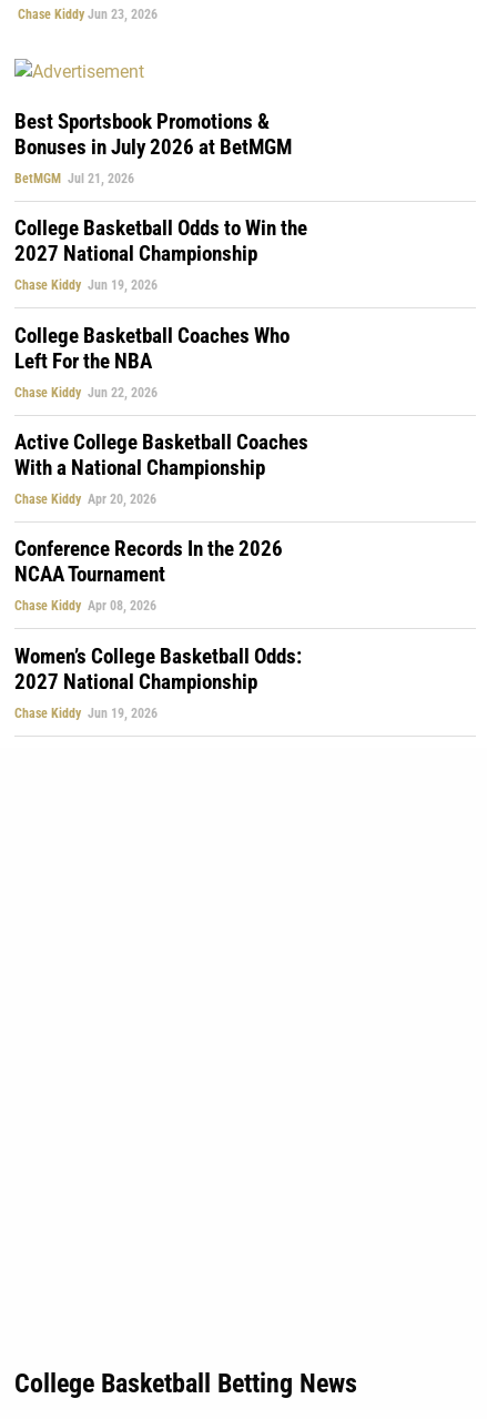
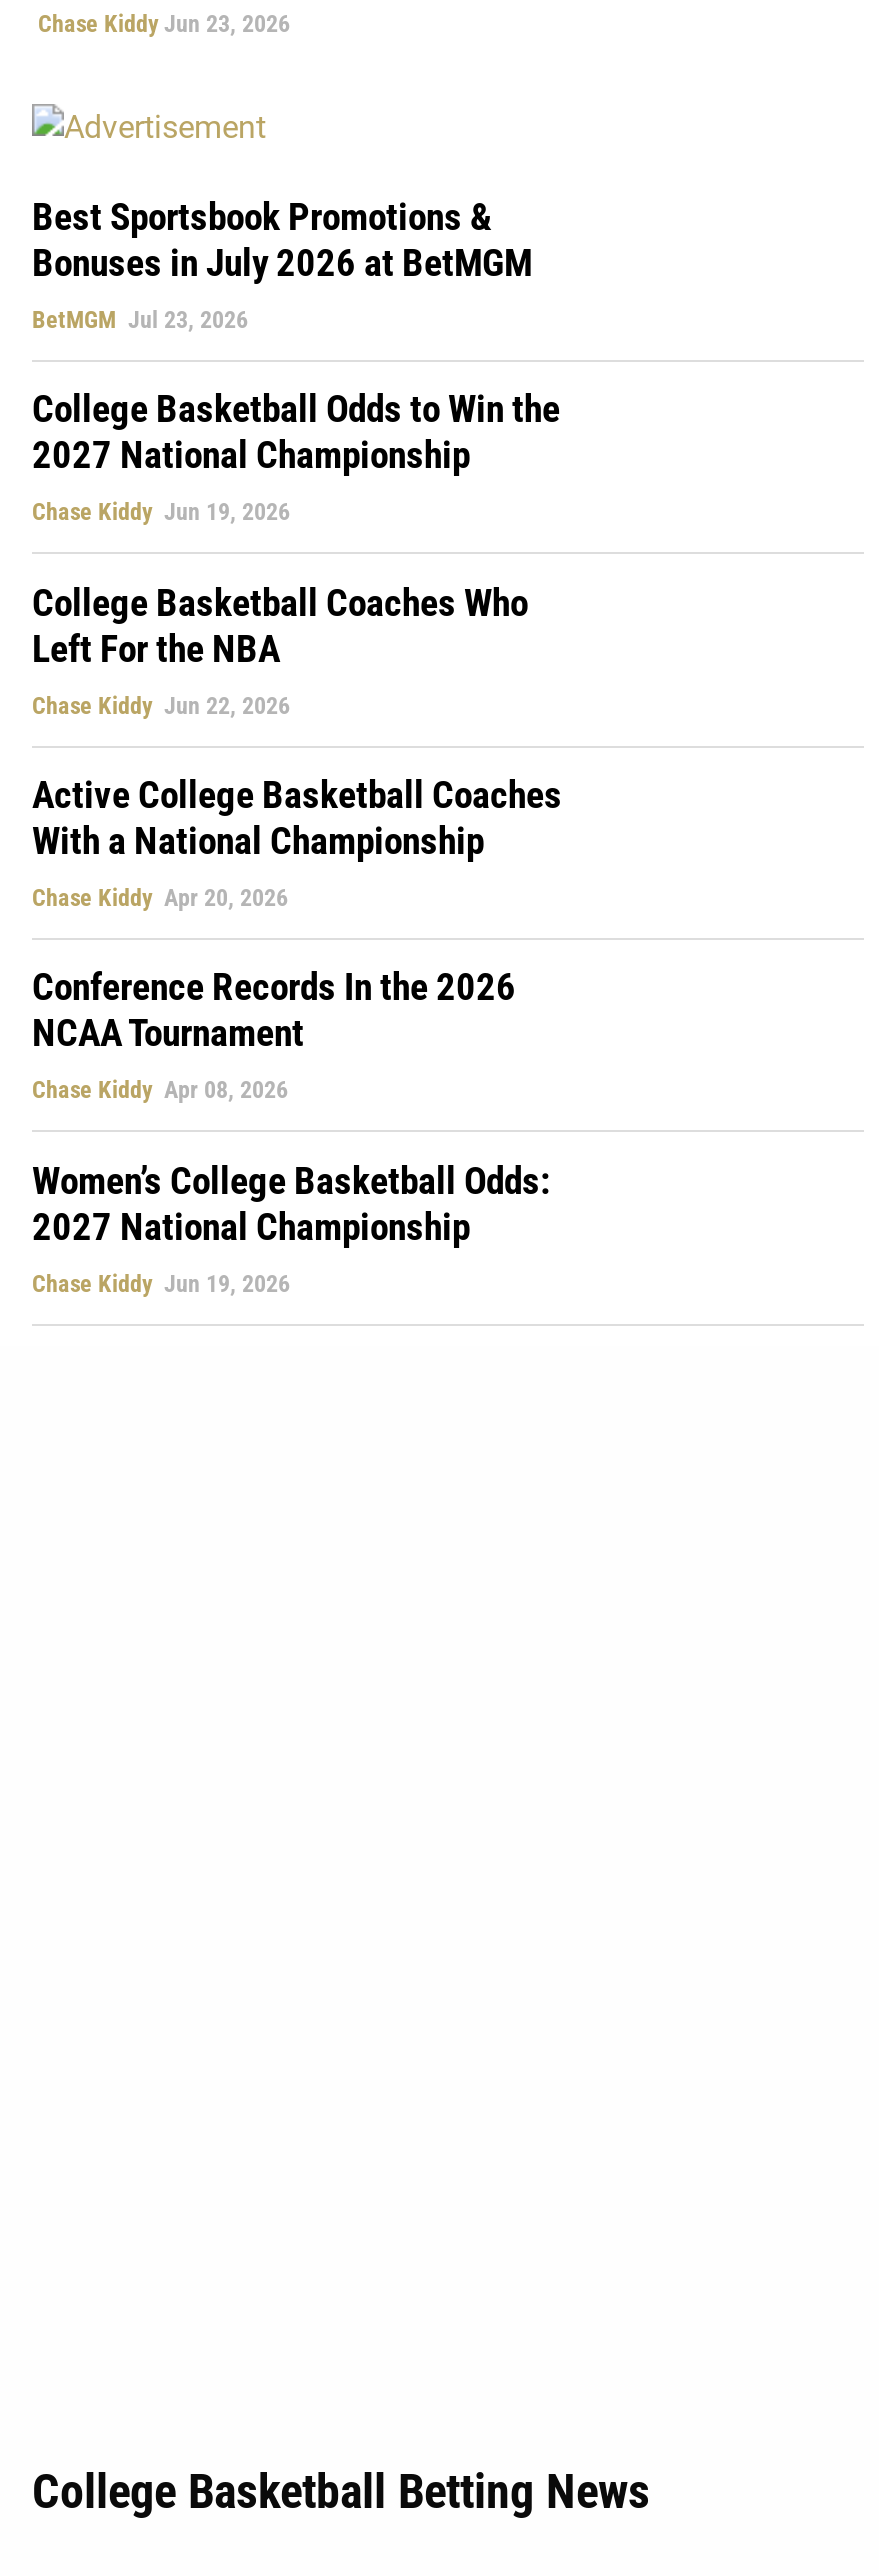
[14,171,134,186] BetMGM Jul 21, 2026 -> [32,306,248,334] BetMGM Jul 23, 2026

